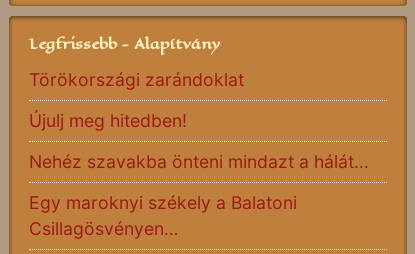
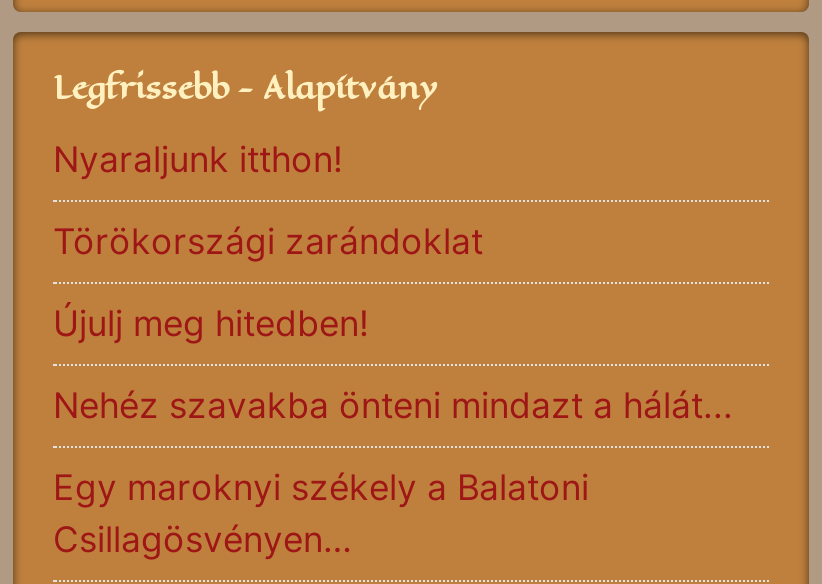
none -> [53,138,343,180] Nyaraljunk itthon!

